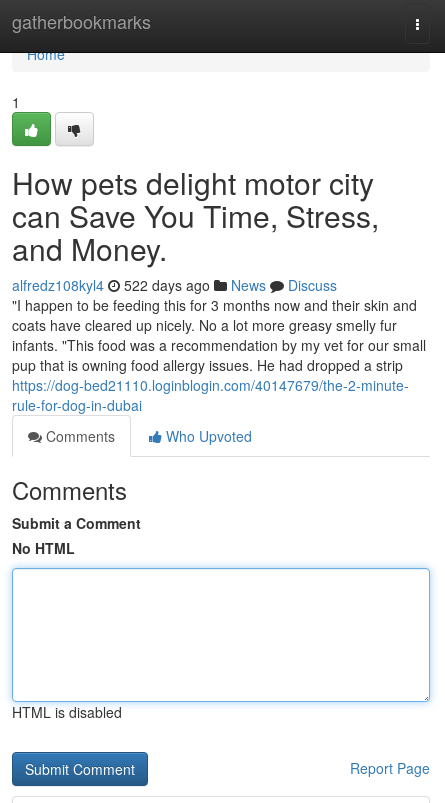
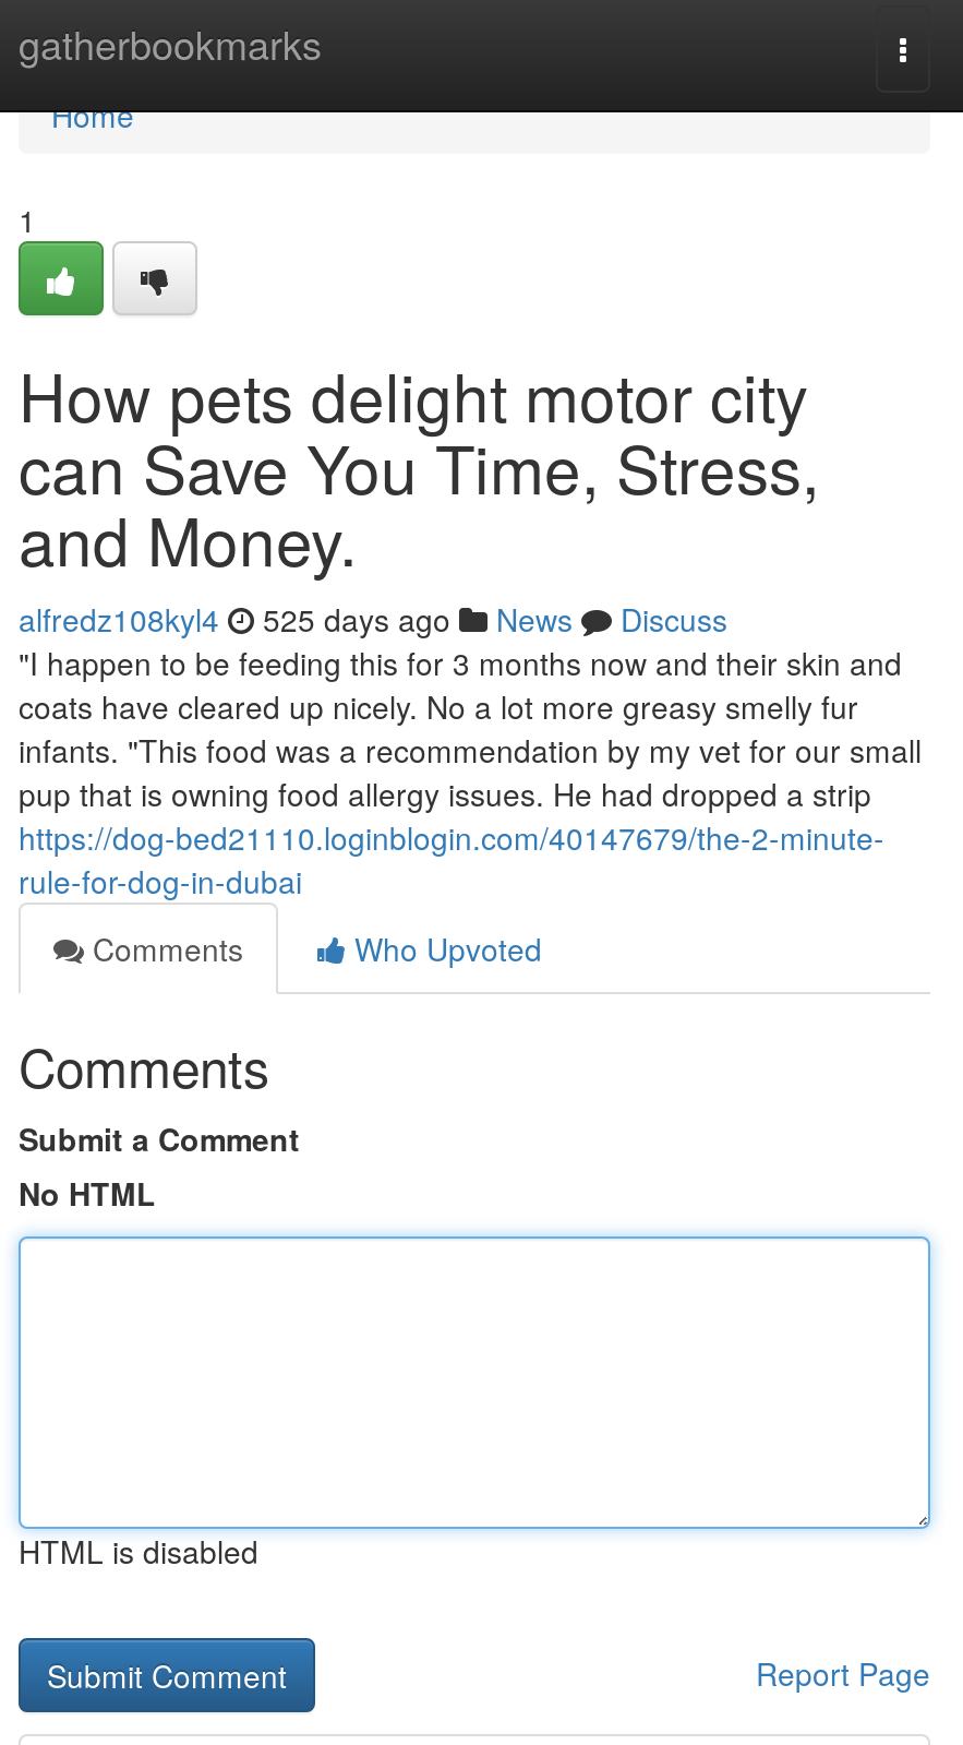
[12,275,337,295] alfredz108kyl4 522 days ago News Discuss -> [19,597,727,641] alfredz108kyl4 525 days ago News Discuss

